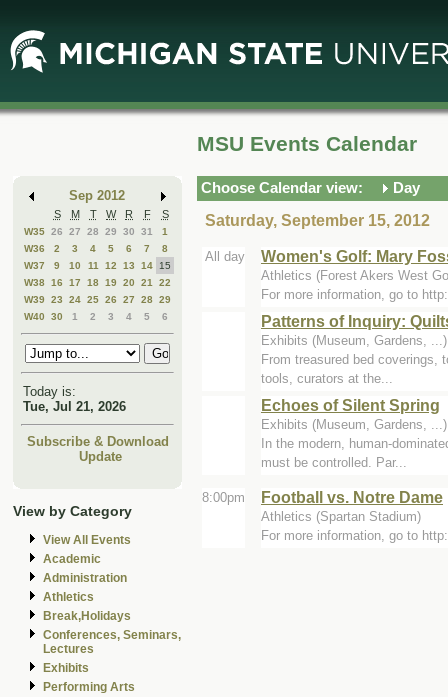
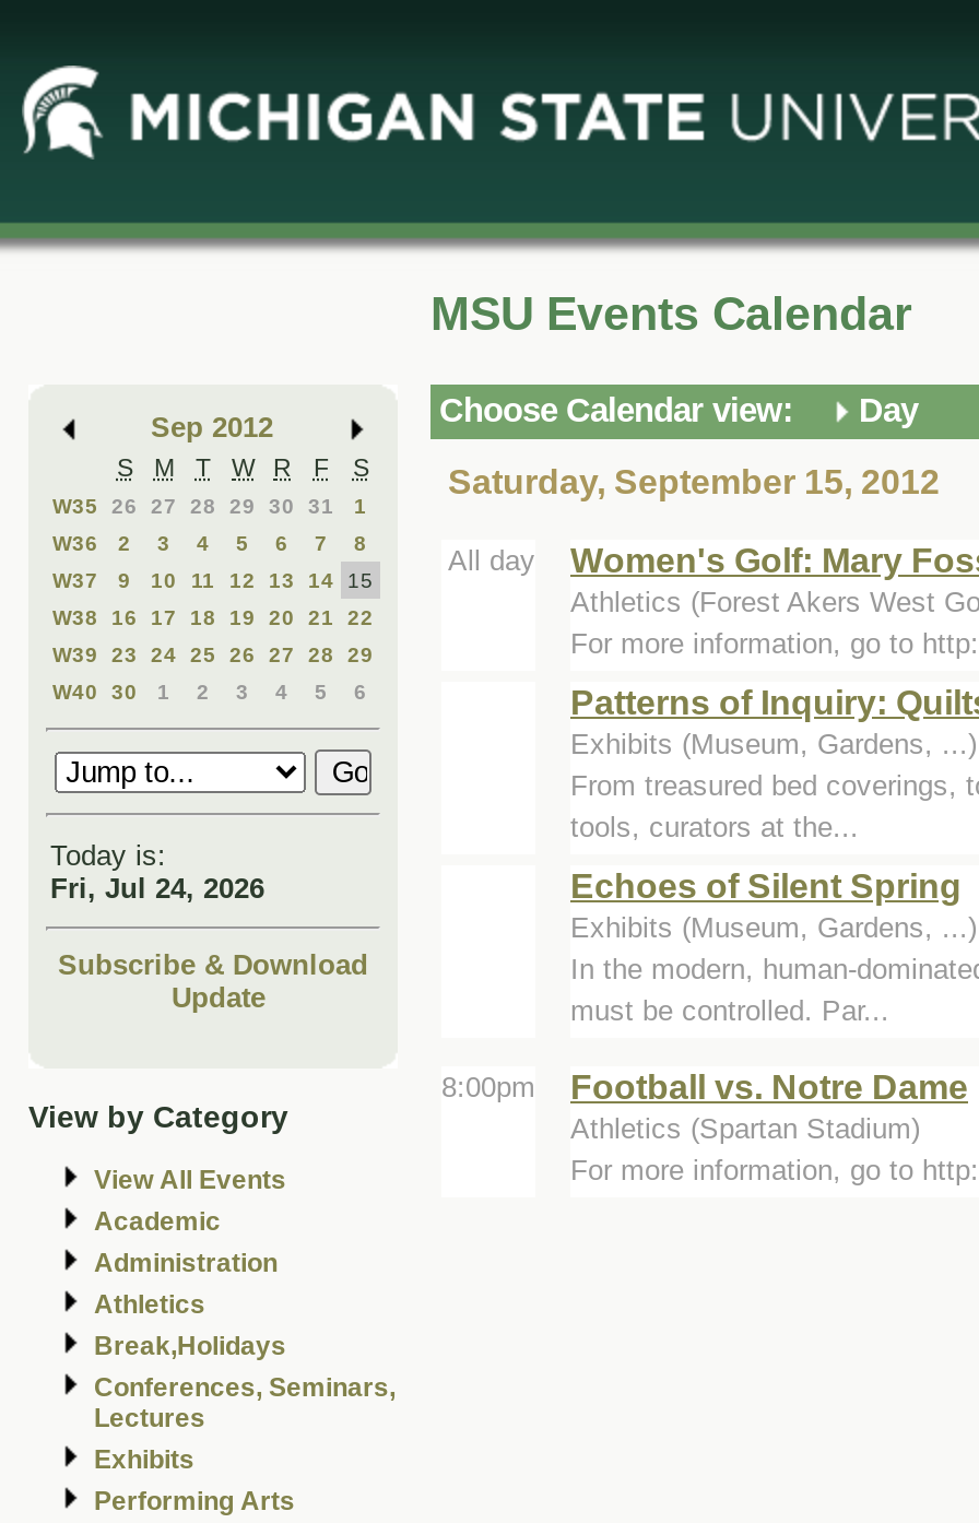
[23,399,126,414] Tue, Jul 21, 2026 -> [50,873,264,905] Fri, Jul 24, 2026

